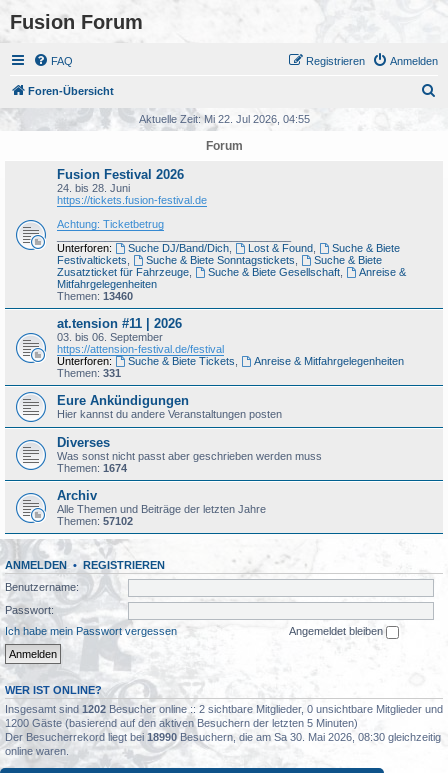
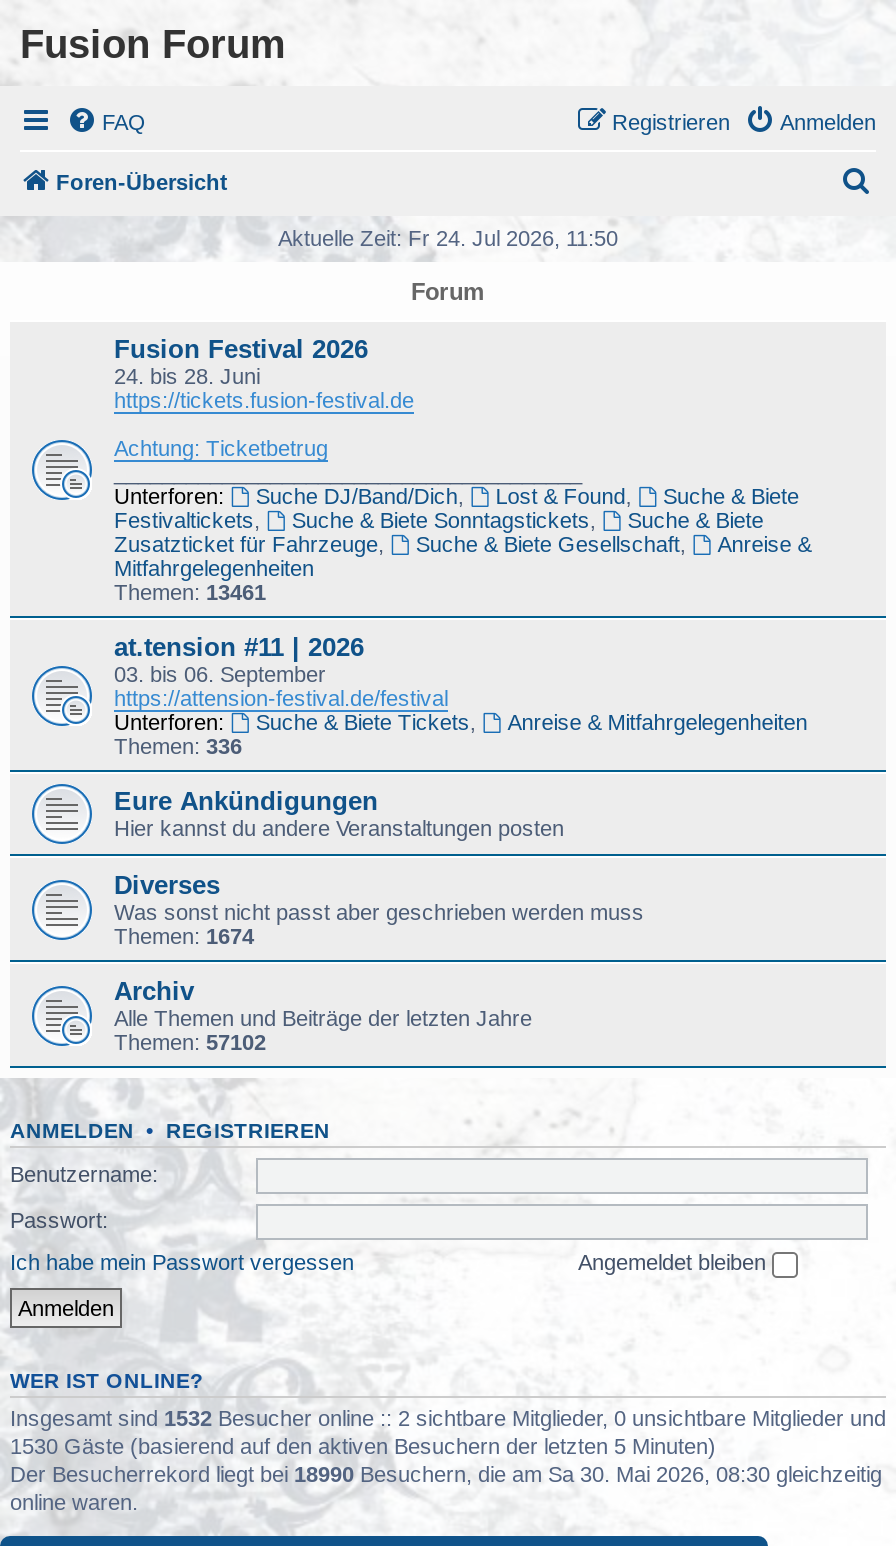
[138,113,309,125] Aktuelle Zeit: Mi 22. Jul 2026, 04:55 -> [278,226,618,250] Aktuelle Zeit: Fr 24. Jul 2026, 11:50
[57,290,133,302] Themen: 13460 -> [114,580,266,604] Themen: 13461
[57,367,121,379] Themen: 331 -> [114,734,242,758] Themen: 336
[5,703,443,715] Insgesamt sind 1202 Besucher online :: 2 sichtbare Mitglieder, 0 unsichtbare Mitglieder und -> [10,1405,886,1429] Insgesamt sind 1532 Besucher online :: 2 sichtbare Mitglieder, 0 unsichtbare Mitglieder und
[5,717,358,729] 1200 Gäste (basierend auf den aktiven Besuchern der letzten 5 Minuten) -> [10,1433,716,1457] 1530 Gäste (basierend auf den aktiven Besuchern der letzten 5 Minuten)

